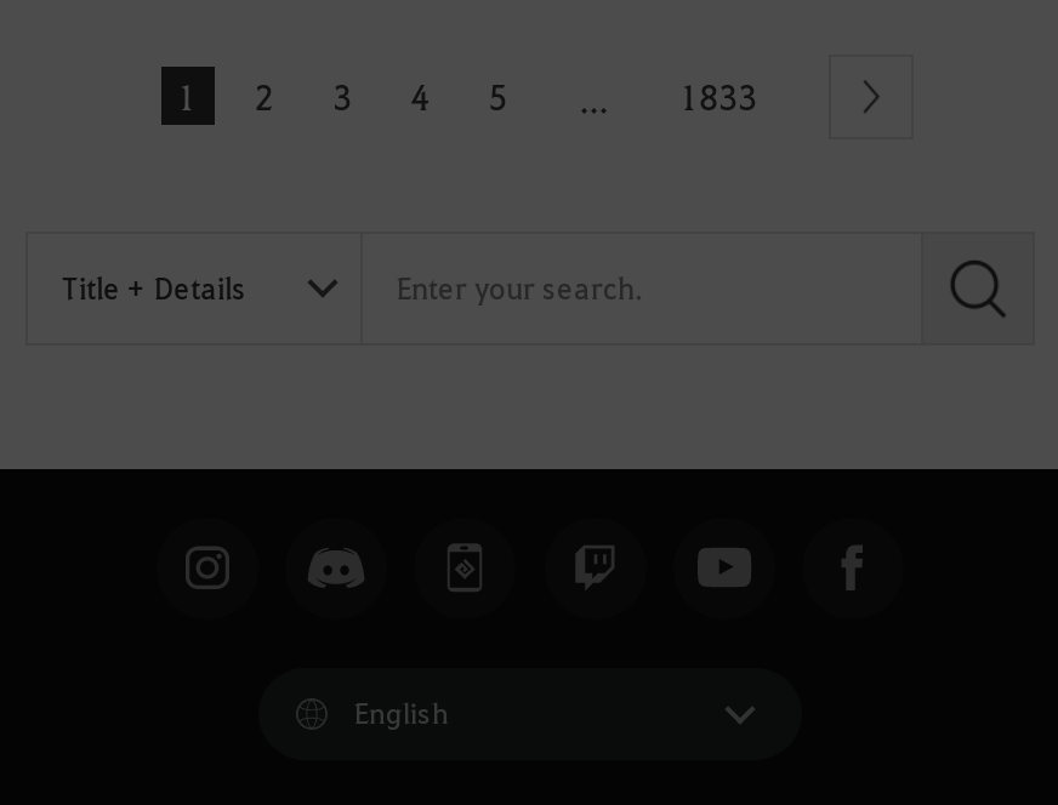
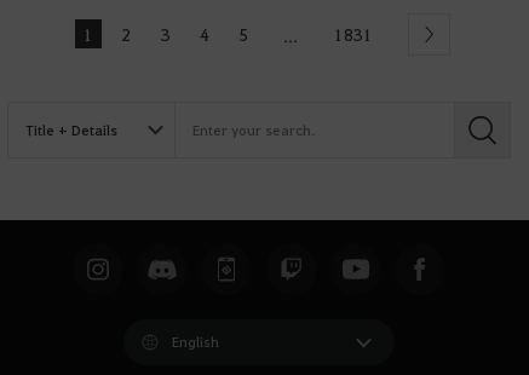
[680,74,758,118] 1833 -> [334,23,373,45] 1831

